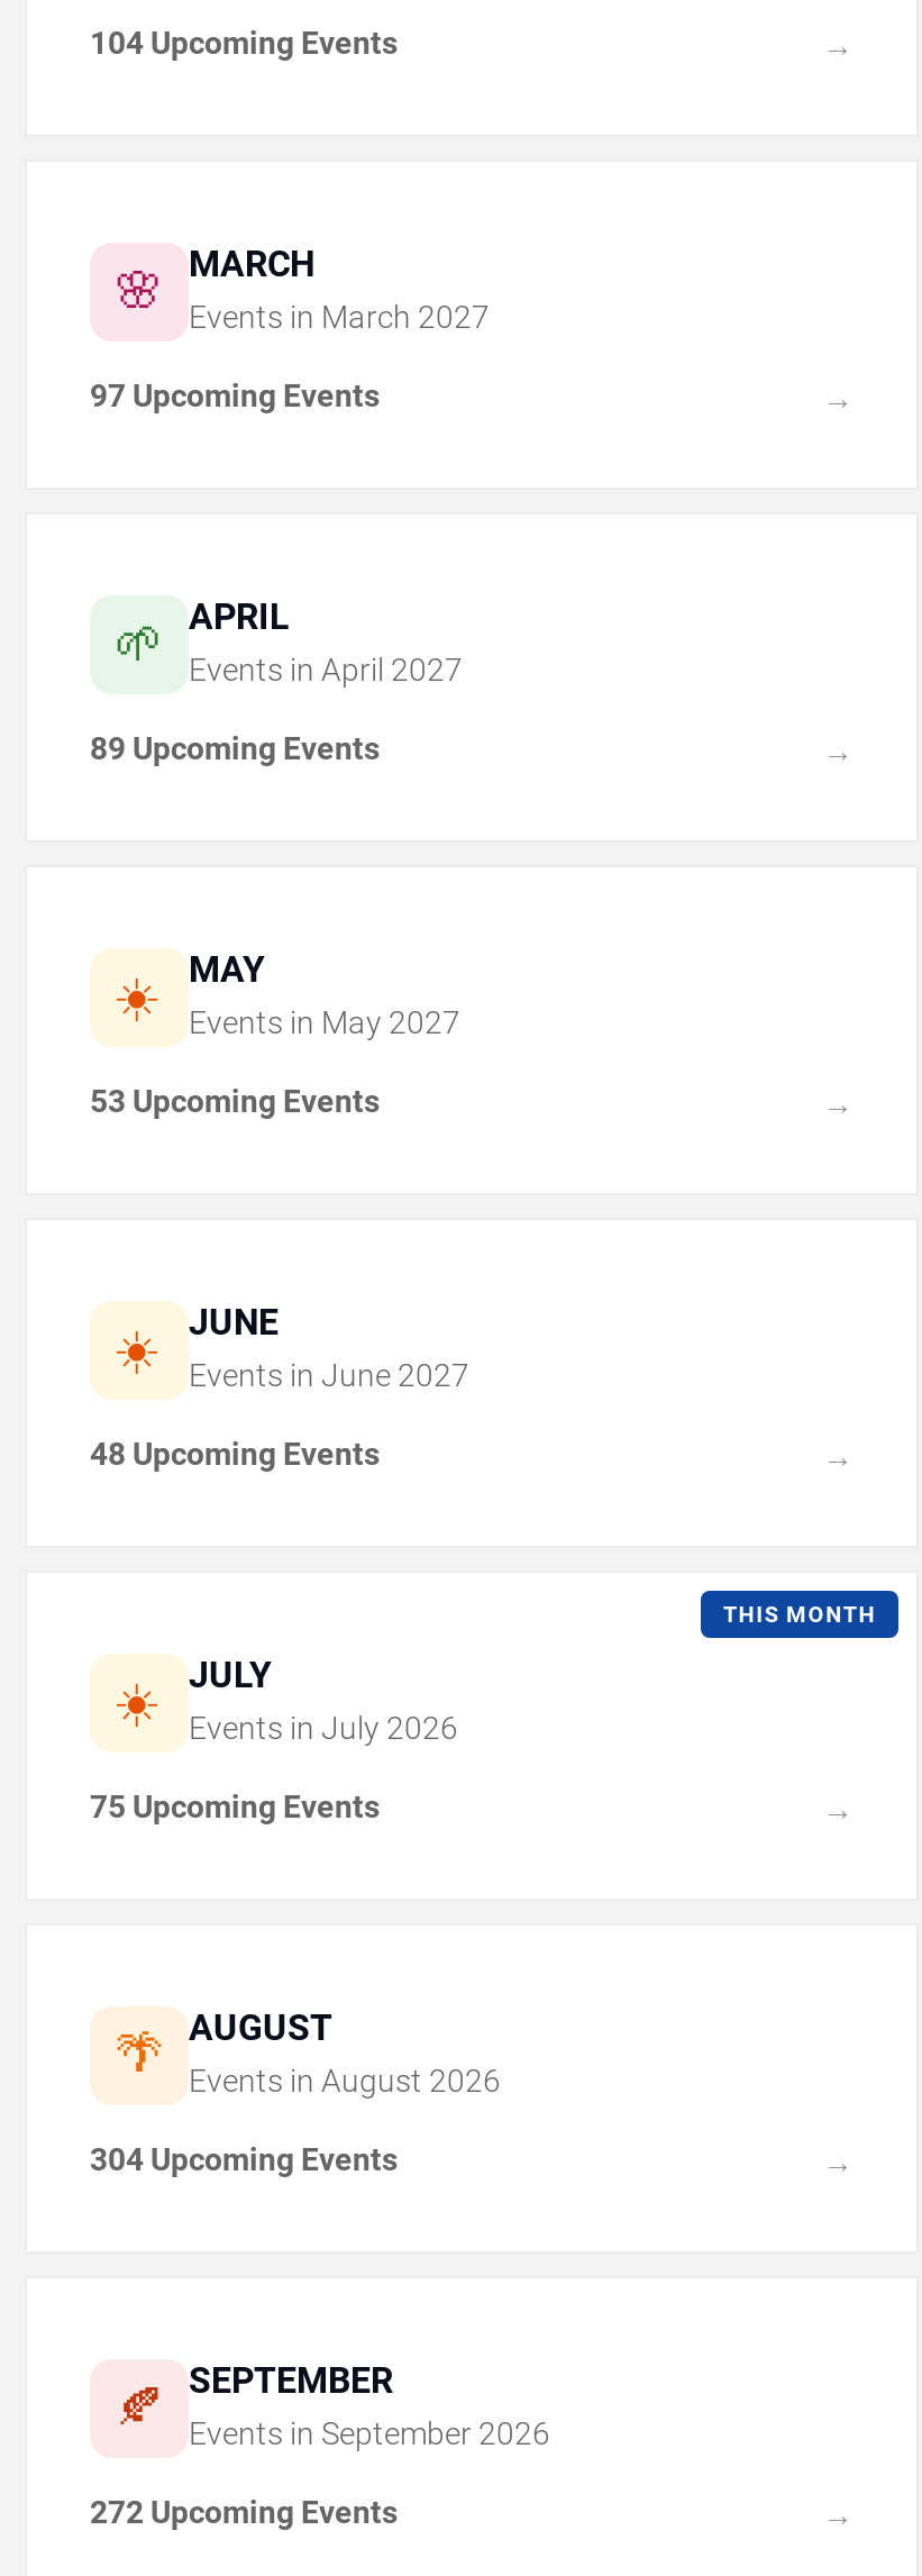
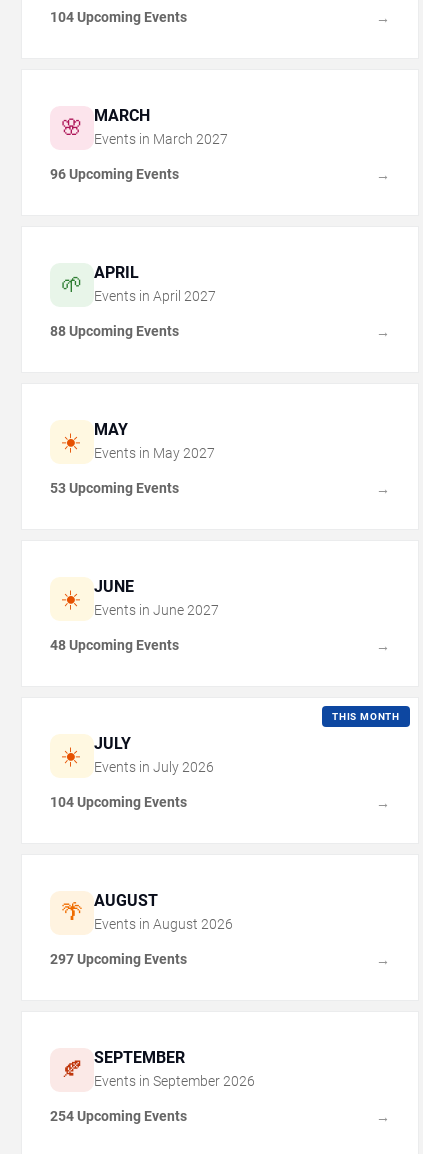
[90,378,380,414] 97 Upcoming Events -> [50,166,179,182] 96 Upcoming Events
[90,731,380,767] 89 Upcoming Events -> [50,323,179,339] 88 Upcoming Events
[90,1789,380,1825] 75 Upcoming Events -> [50,794,187,810] 104 Upcoming Events
[90,2142,398,2178] 304 Upcoming Events -> [50,951,187,967] 297 Upcoming Events
[90,2495,398,2531] 272 Upcoming Events -> [50,1108,187,1124] 254 Upcoming Events

